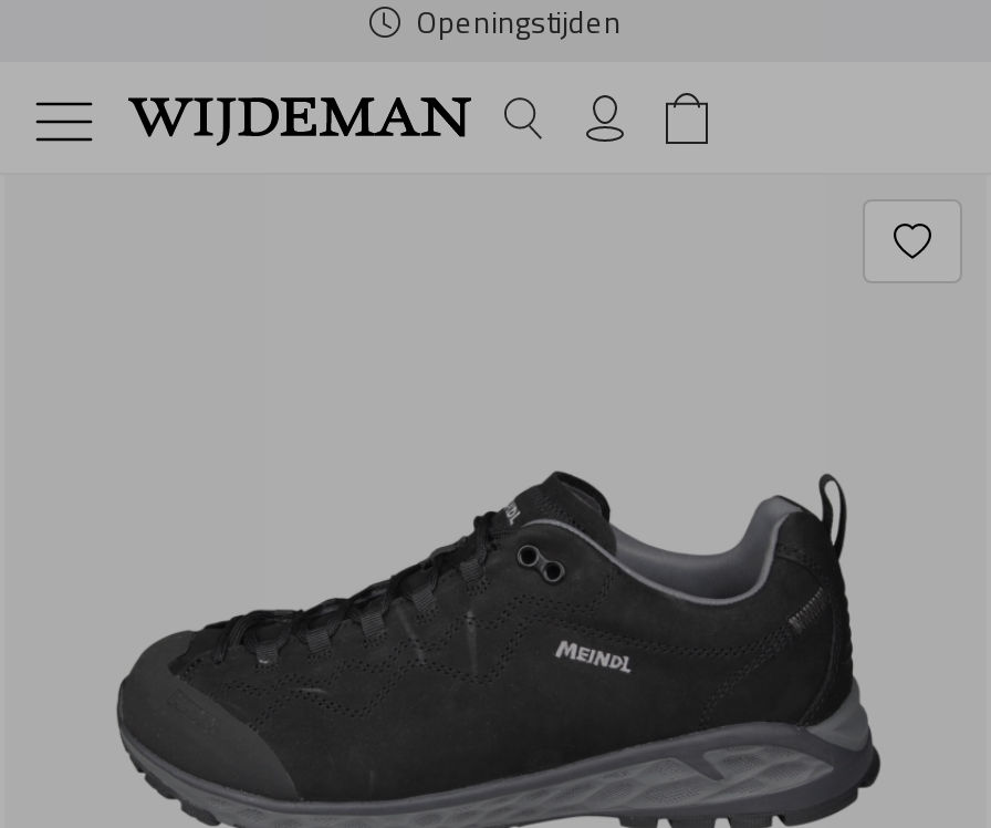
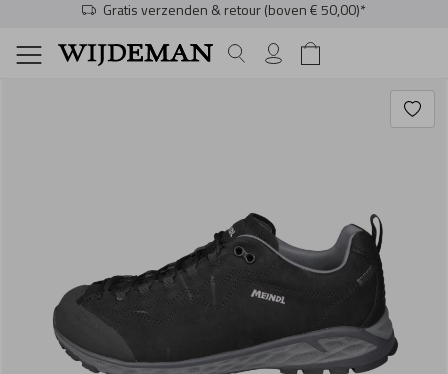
[416,9,622,42] Openingstijden -> [103,4,366,19] Gratis verzenden & retour (boven € 50,00)*

